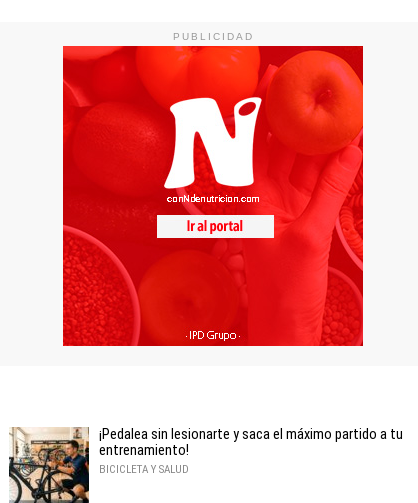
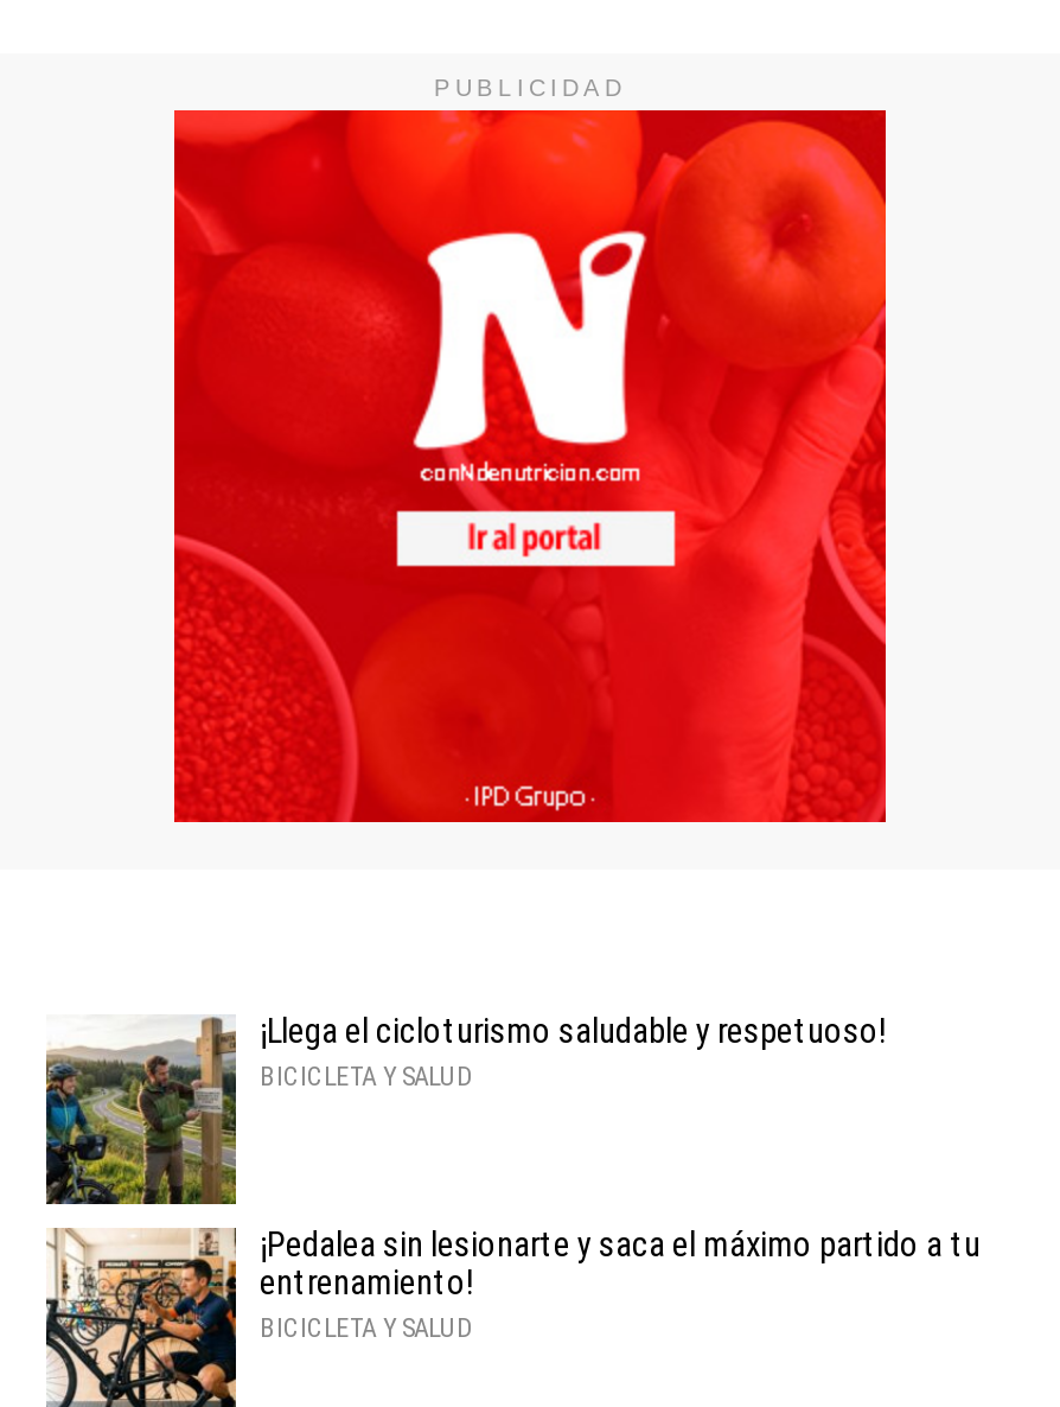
none -> [44,1011,886,1208] [image] | ¡Llega el cicloturismo saludable y respetuoso! | BICICLETA Y SALUD

